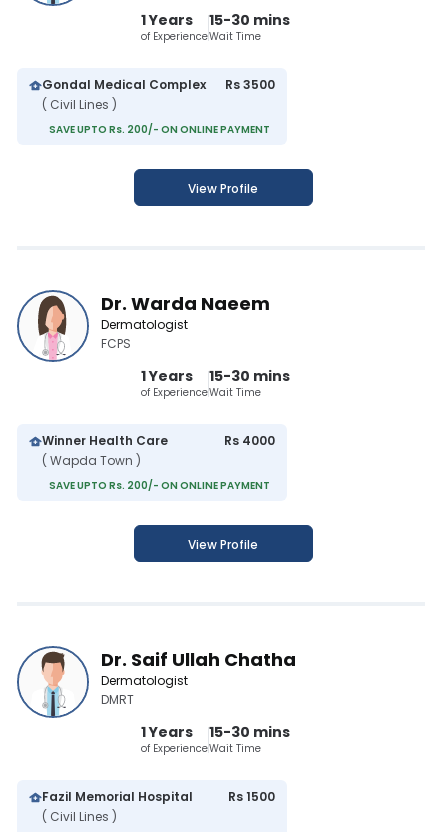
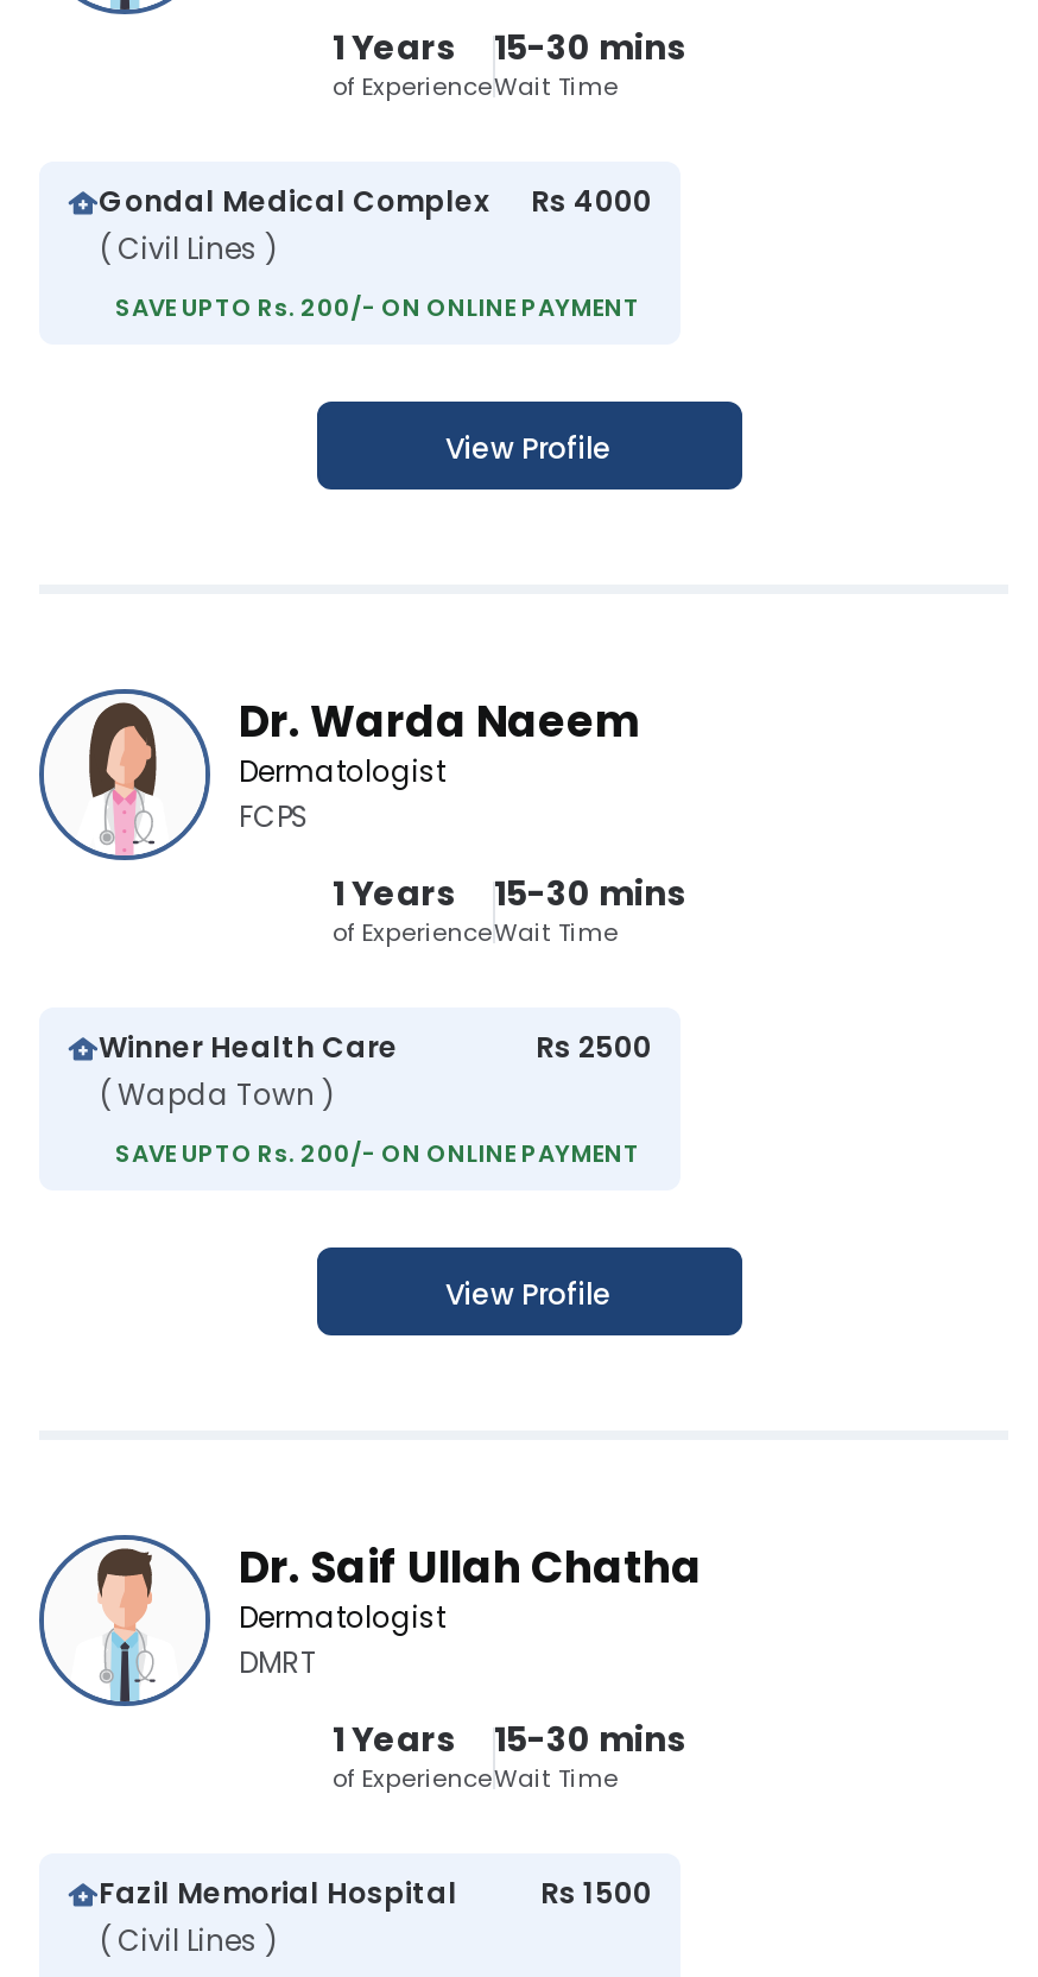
[42,76,275,93] Gondal Medical Complex Rs 3500 -> [99,181,652,221] Gondal Medical Complex Rs 4000
[224,432,275,449] Rs 4000 -> [536,1027,652,1067] Rs 2500

